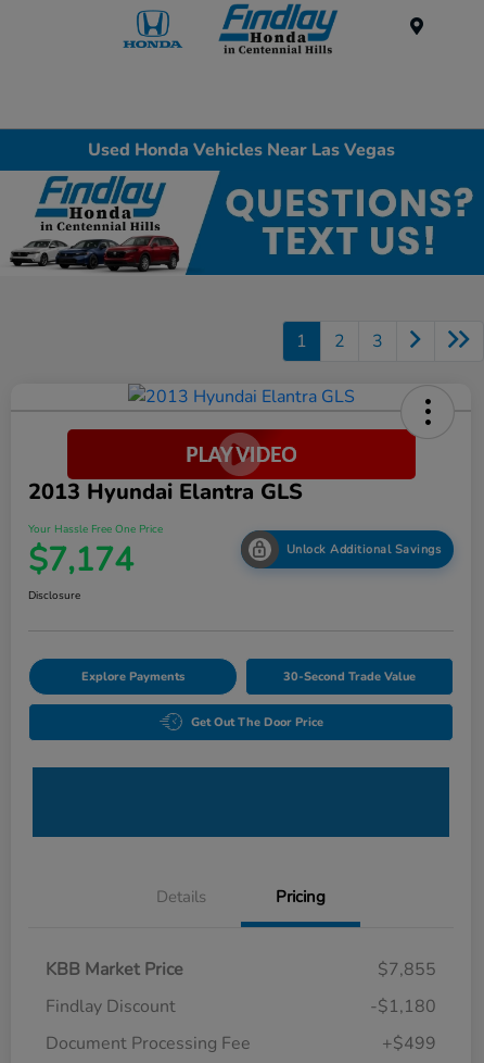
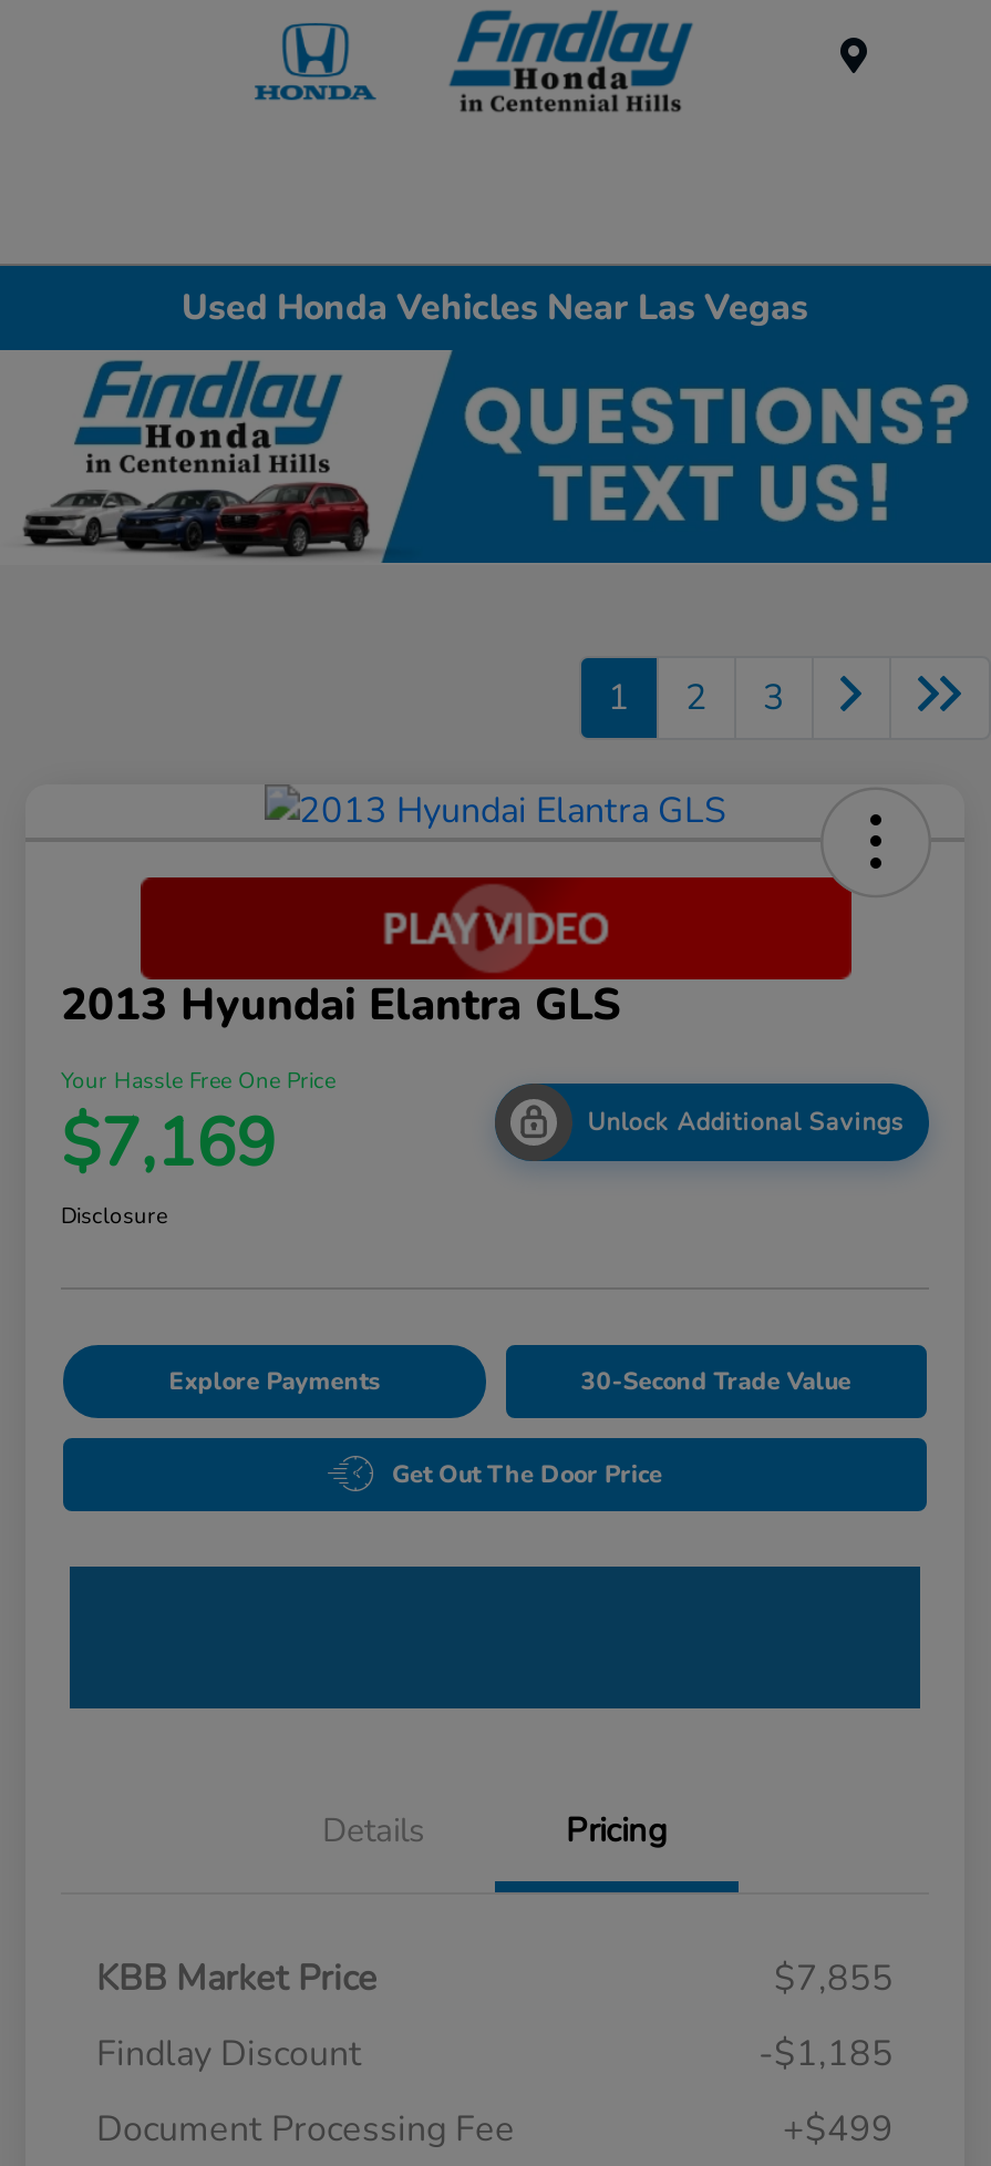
[28,538,133,582] $7,174 -> [61,1099,276,1189] $7,169
[370,994,436,1018] -$1,180 -> [758,2029,894,2078] -$1,185

